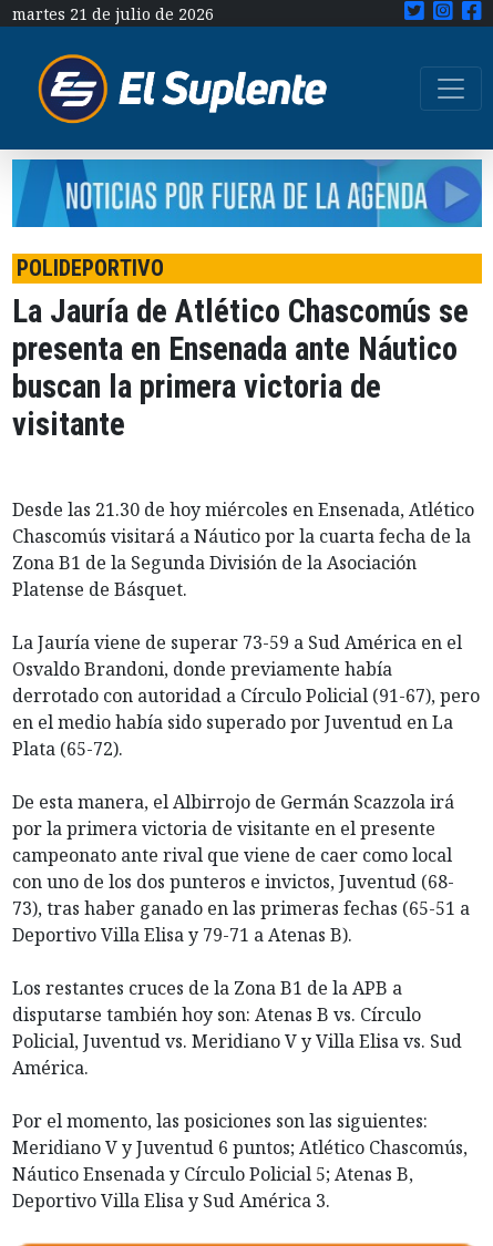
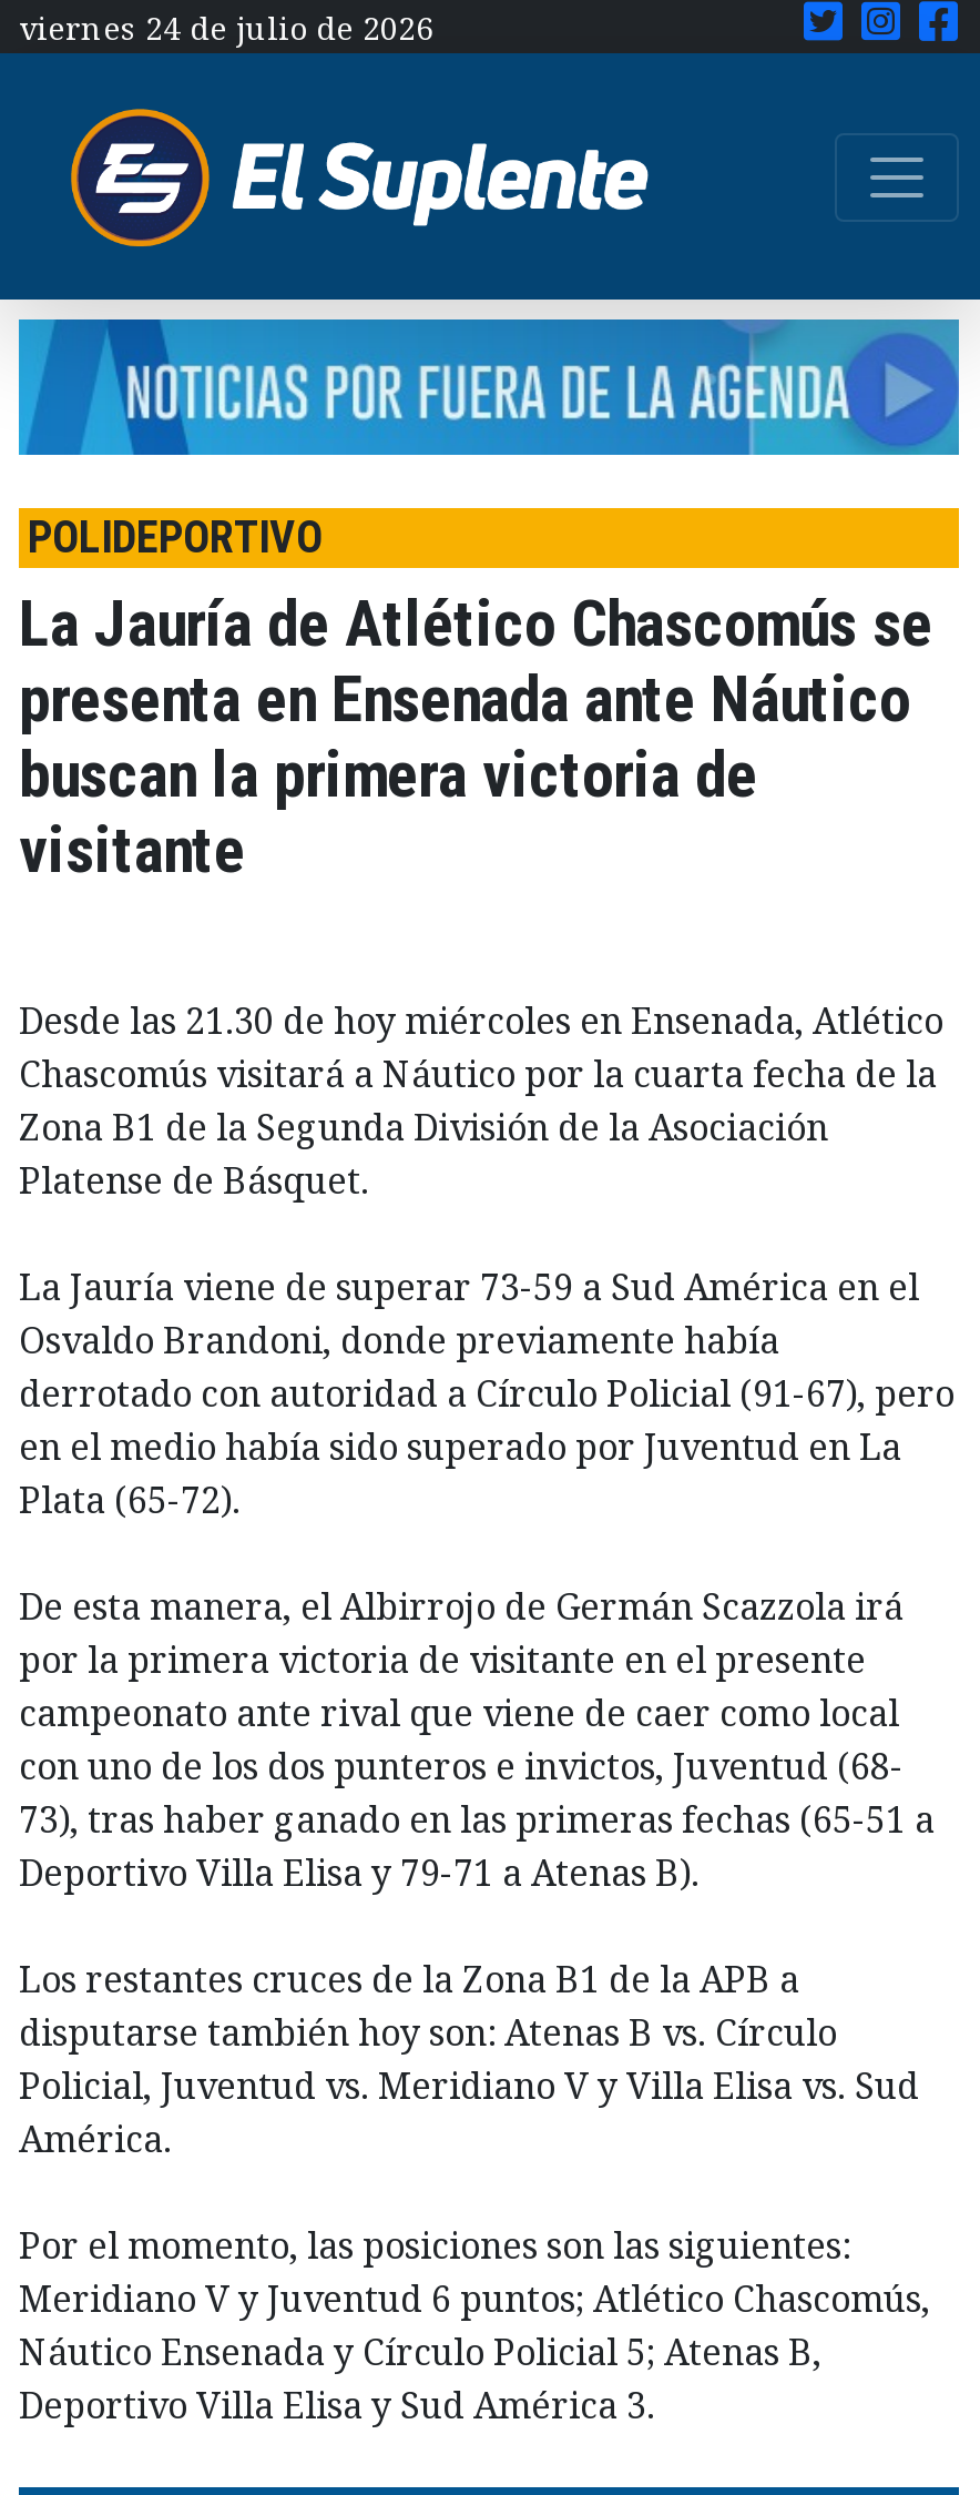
[12,3,214,24] martes 21 de julio de 2026 -> [19,7,433,49] viernes 24 de julio de 2026

